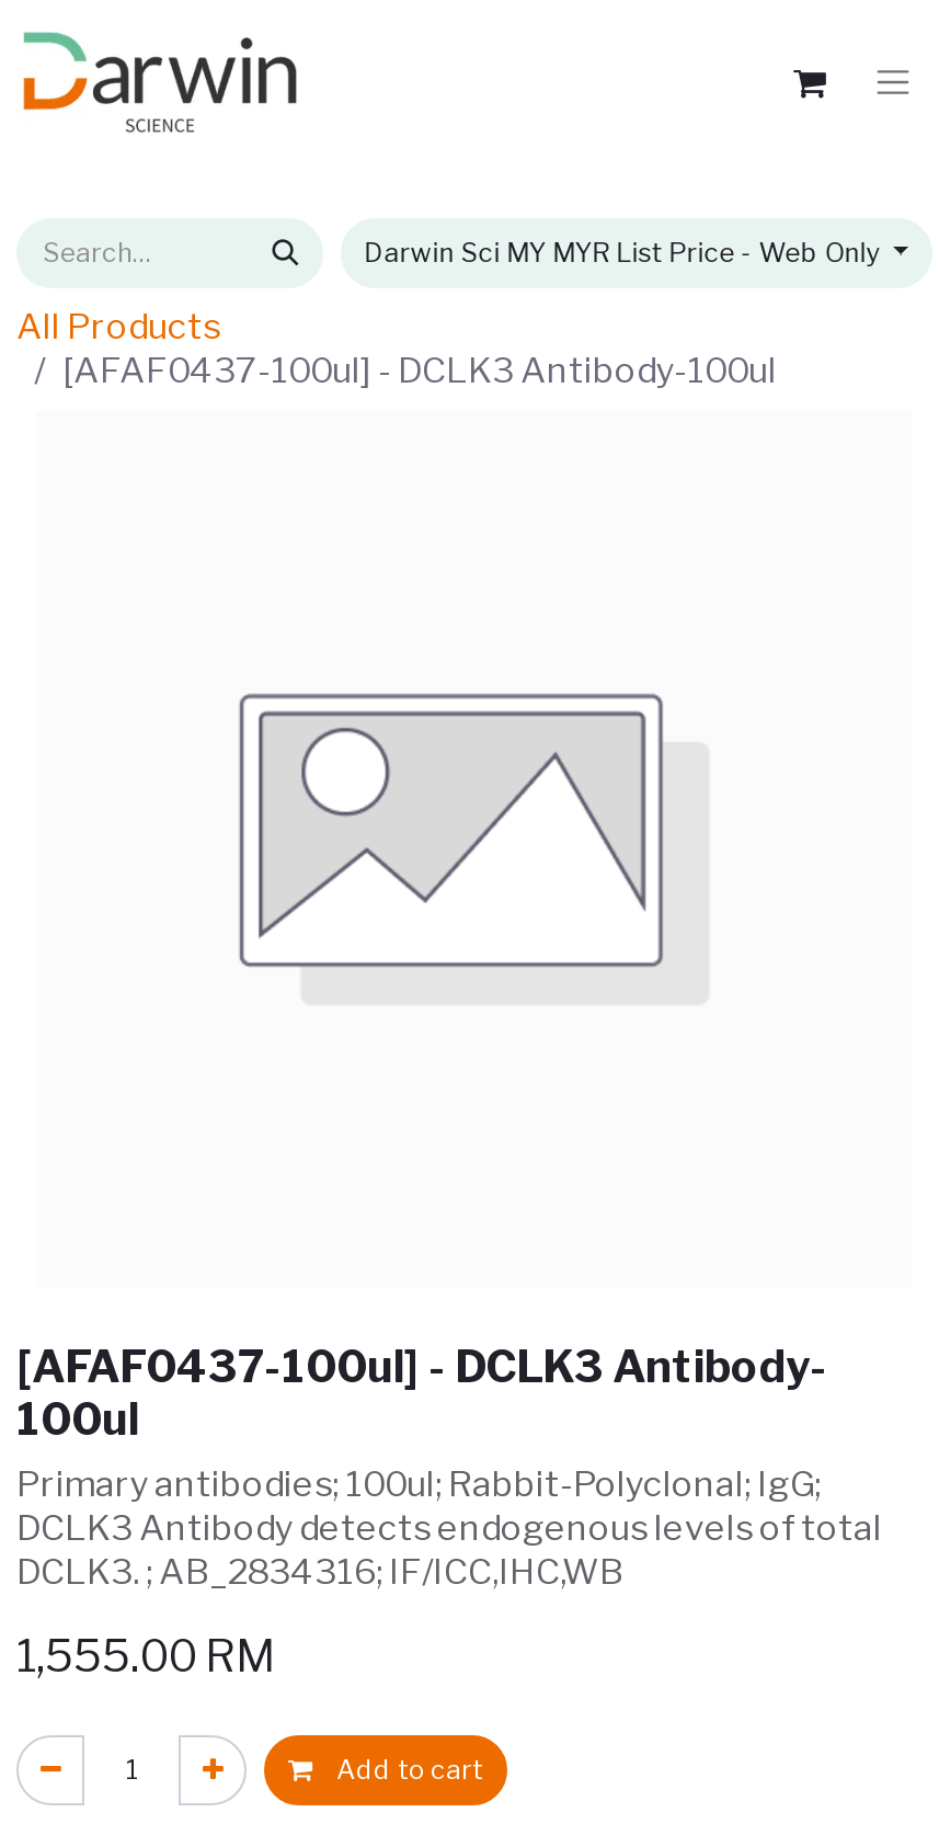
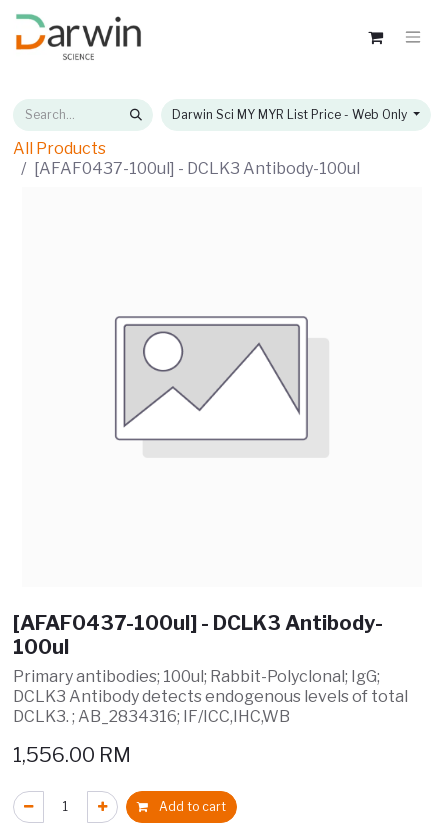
[16,1630,275,1683] 1,555.00 RM -> [13,743,131,767] 1,556.00 RM

